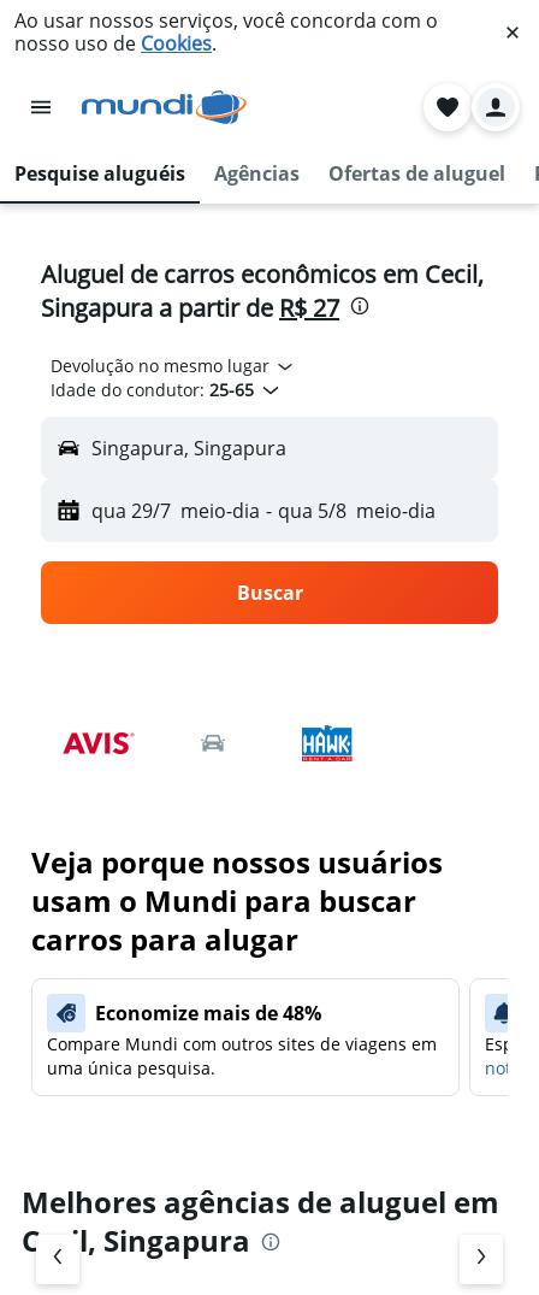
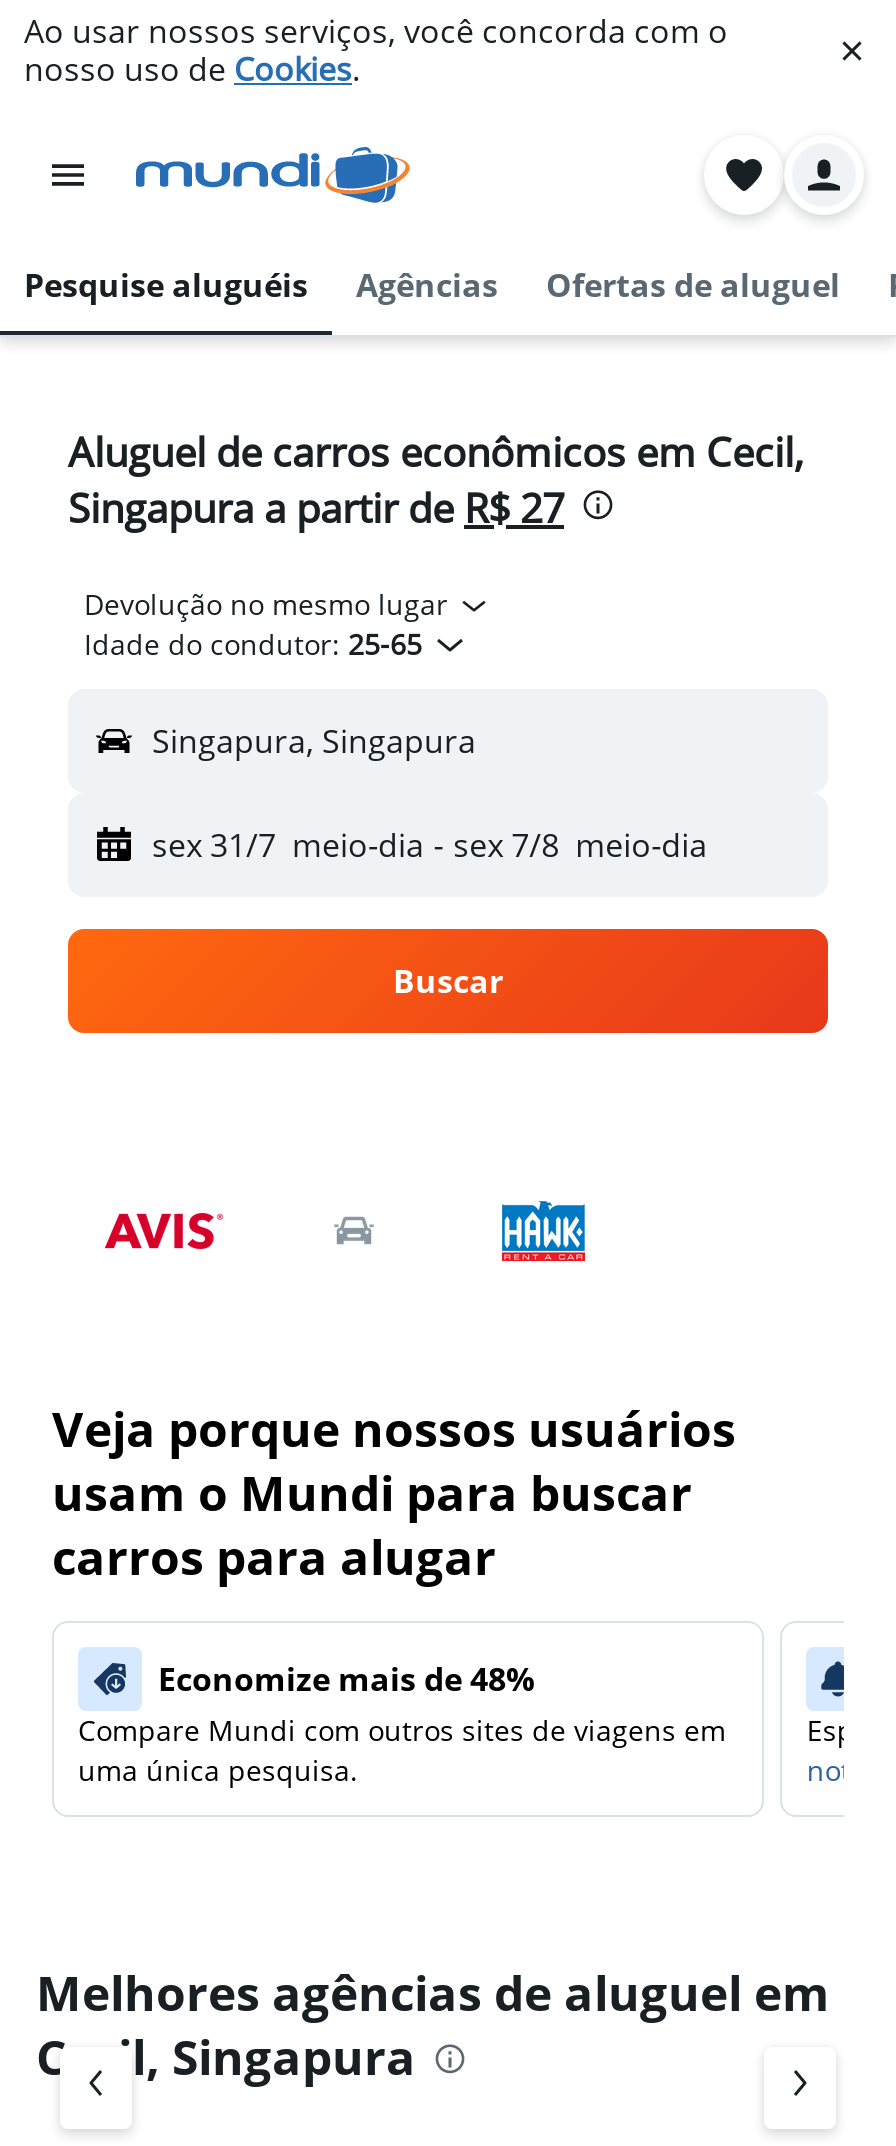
[91,498,435,524] qua 29/7 meio-dia - qua 5/8 meio-dia -> [152,823,707,867] sex 31/7 meio-dia - sex 7/8 meio-dia

